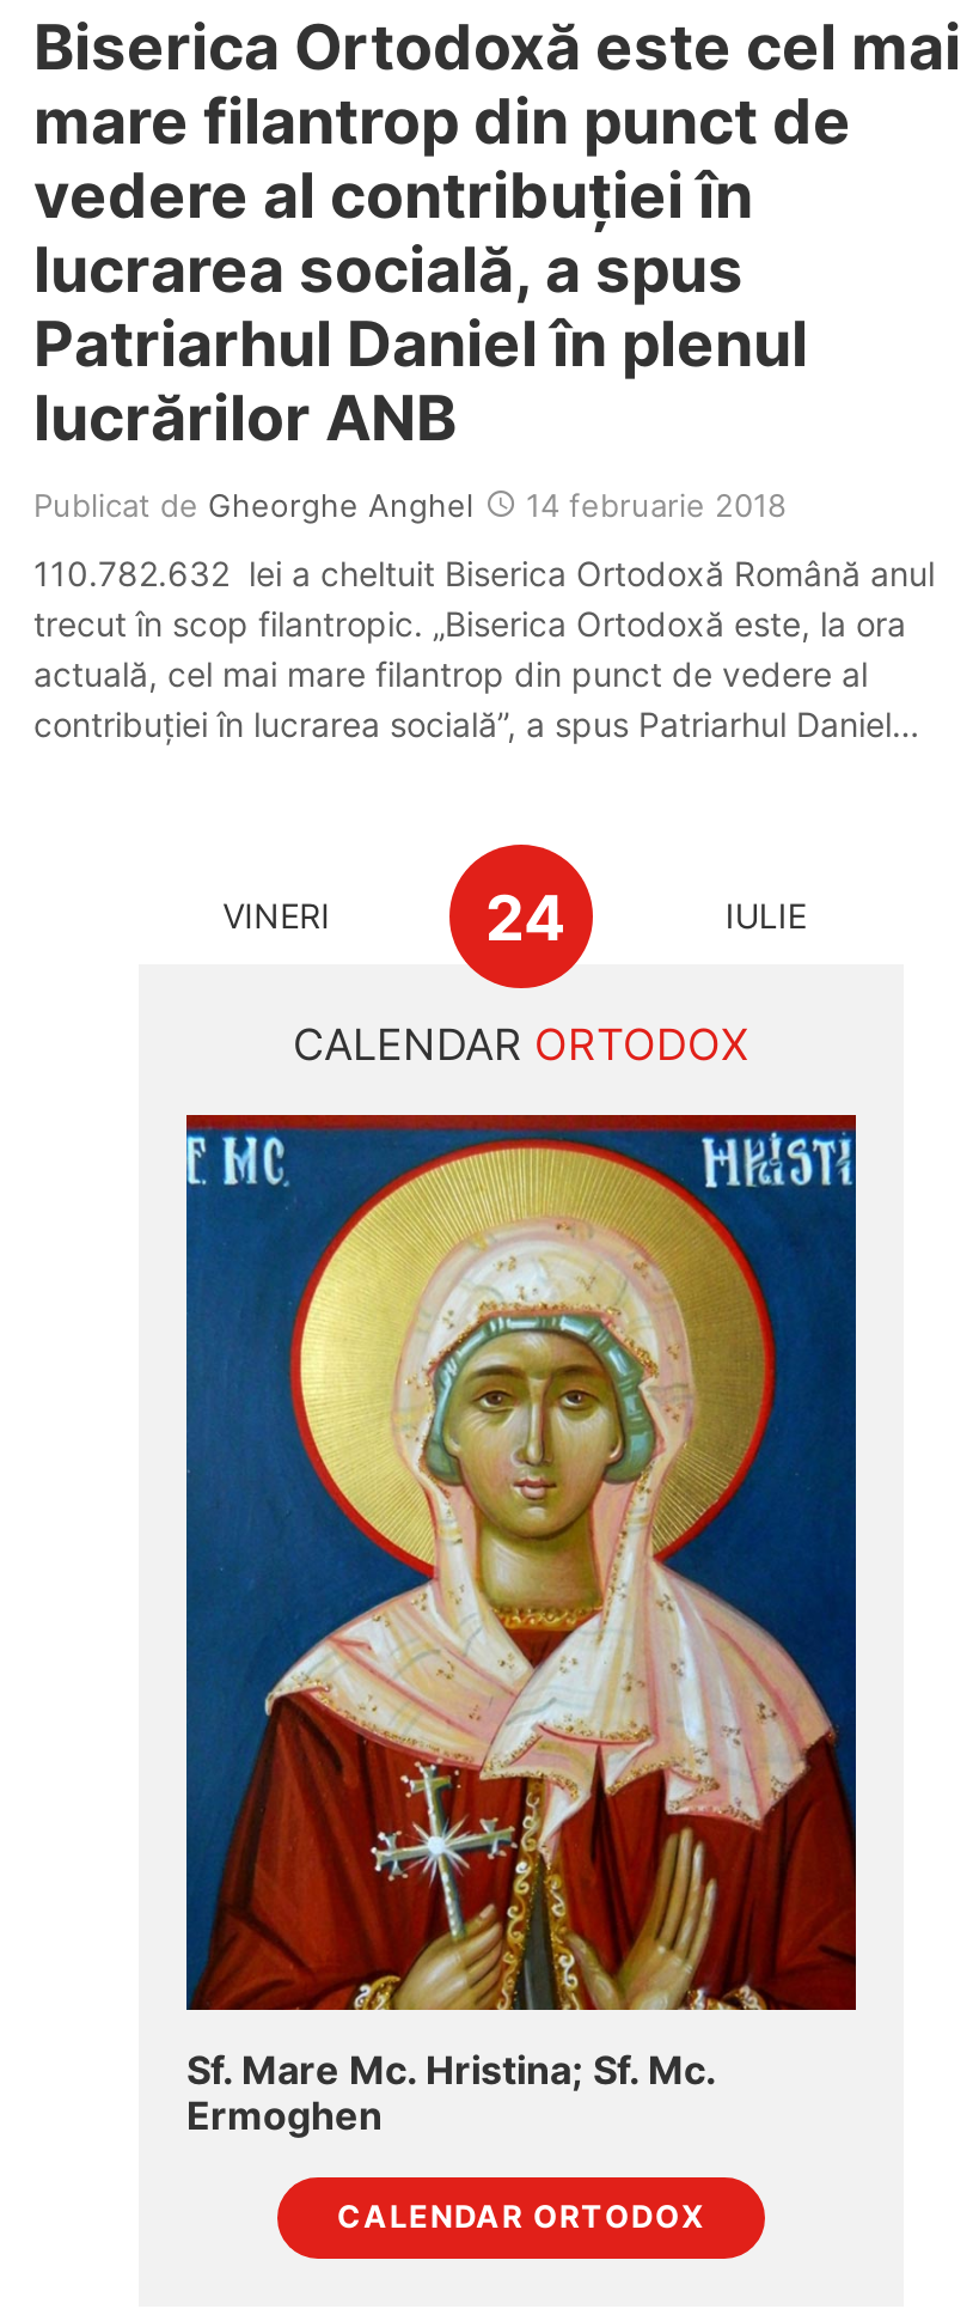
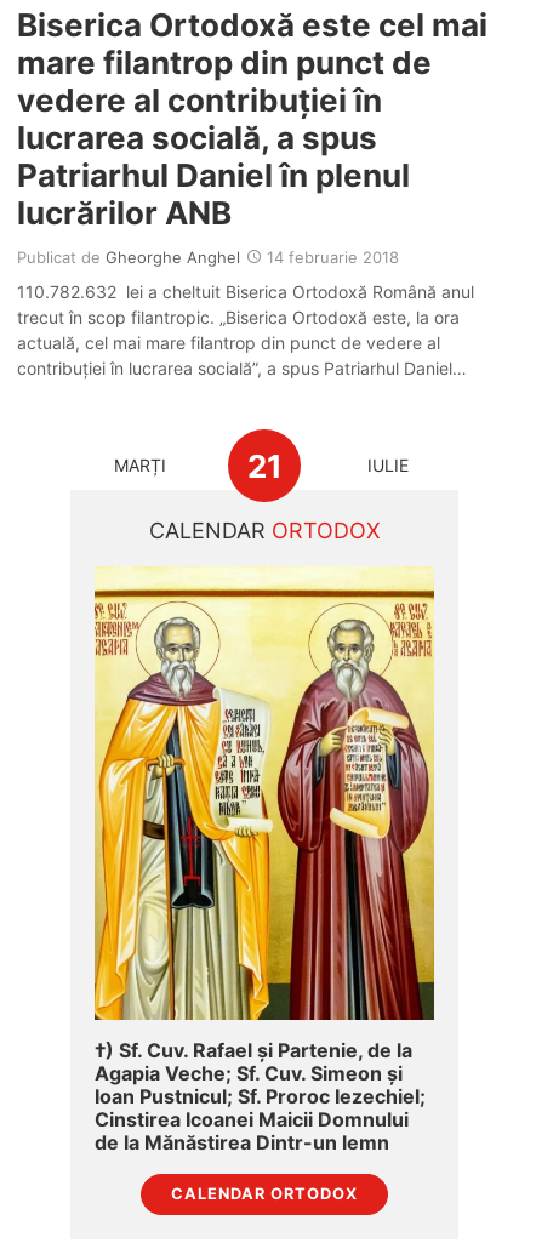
[223,882,567,956] VINERI | 24 -> [114,448,282,486] MARȚI | 21
[184,1113,858,2139] [image] | Sf. Mare Mc. Hristina; Sf. Mc. | Ermoghen -> [93,566,435,1154] [image] | †) Sf. Cuv. Rafael și Partenie, de la | Agapia Veche; Sf. Cuv. Simeon și | Ioan Pustnicul; Sf. Proroc Iezechiel; | Cinstirea Icoanei Maicii Domnului | de la Mănăstirea Dintr-un lemn

